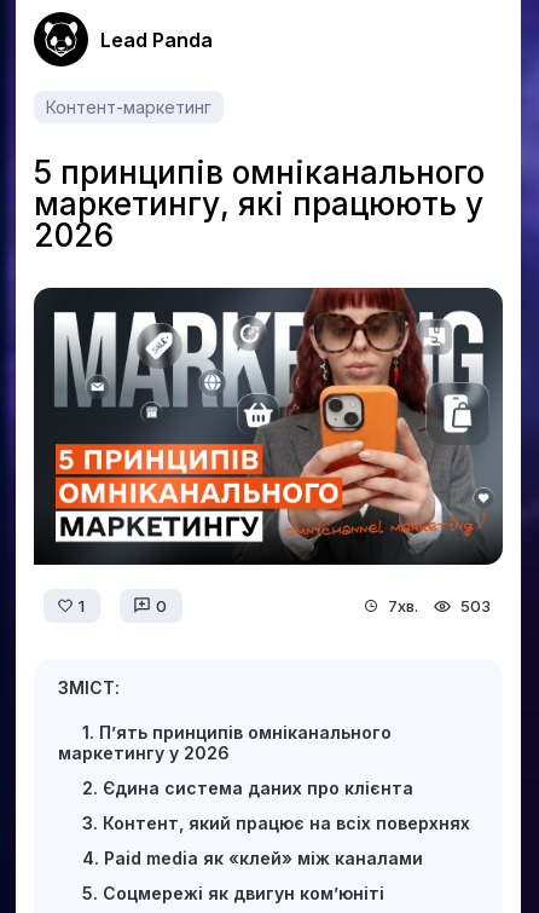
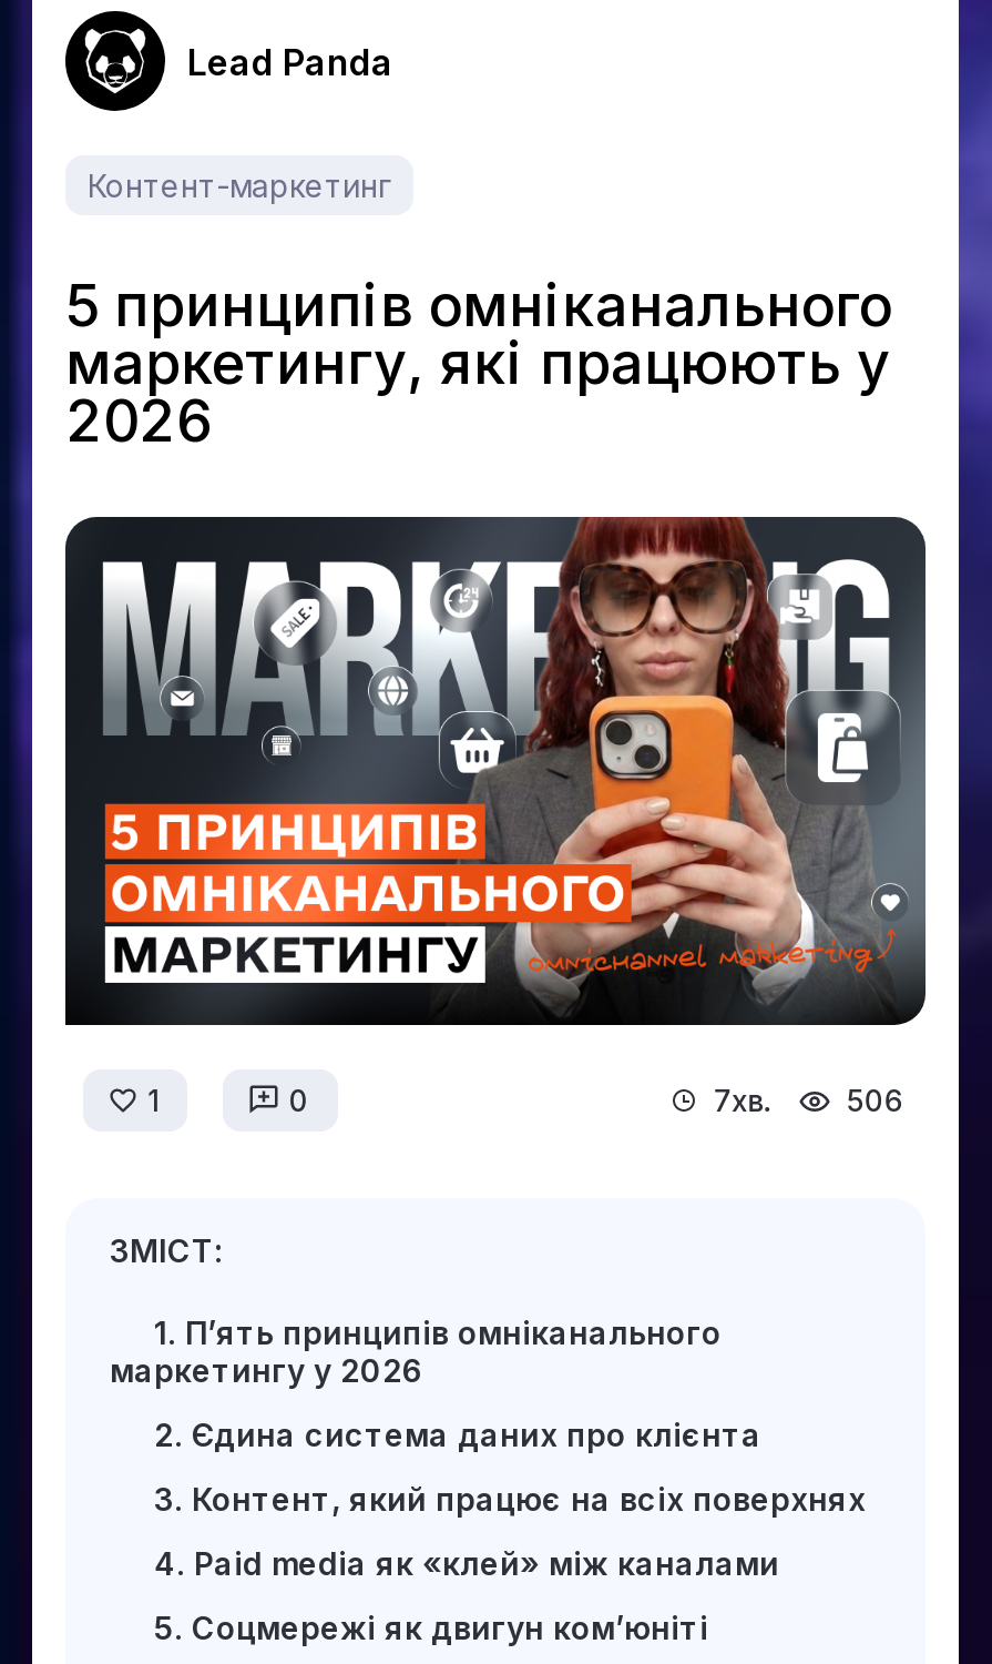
[460,596,490,615] 503 -> [847,1082,902,1117] 506

